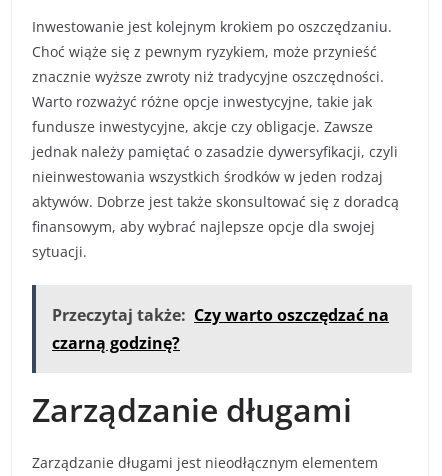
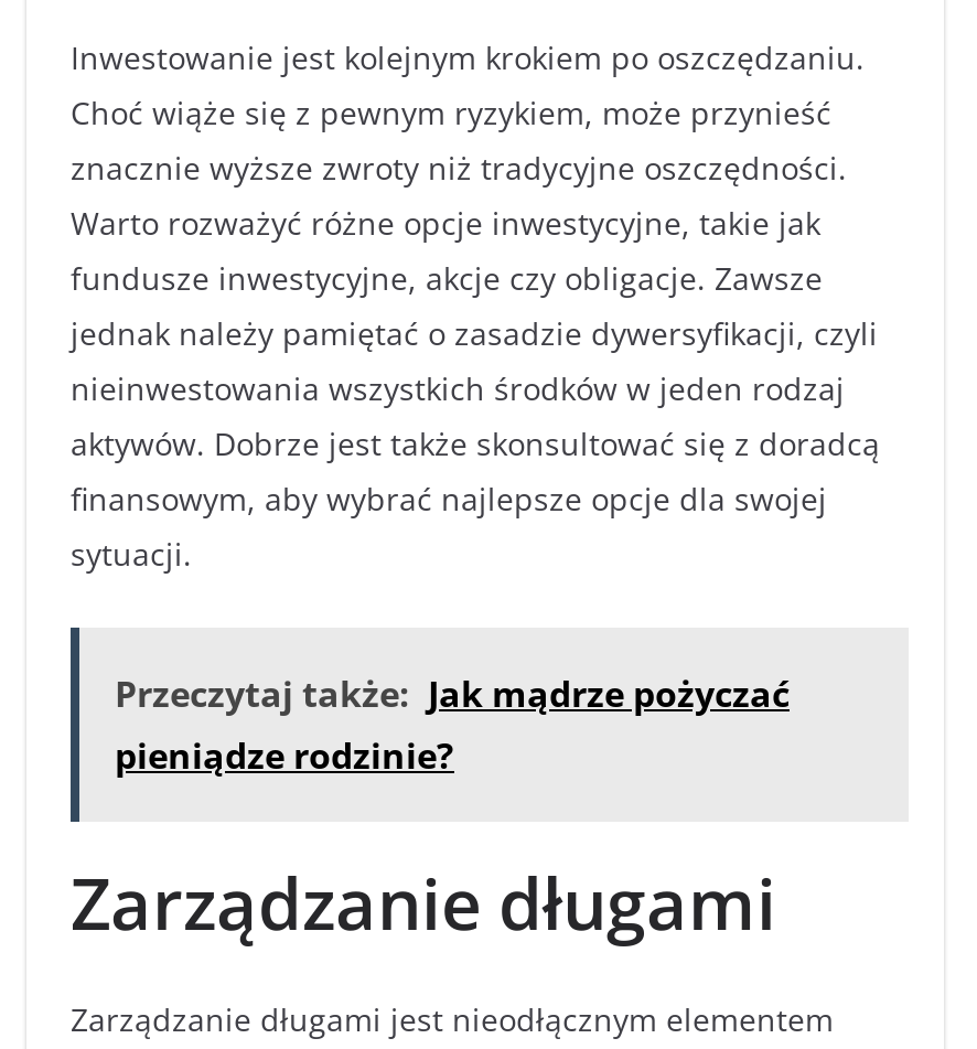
[52,304,389,354] Przeczytaj także: Czy warto oszczędzać na | czarną godzinę? -> [115,669,790,779] Przeczytaj także: Jak mądrze pożyczać | pieniądze rodzinie?

